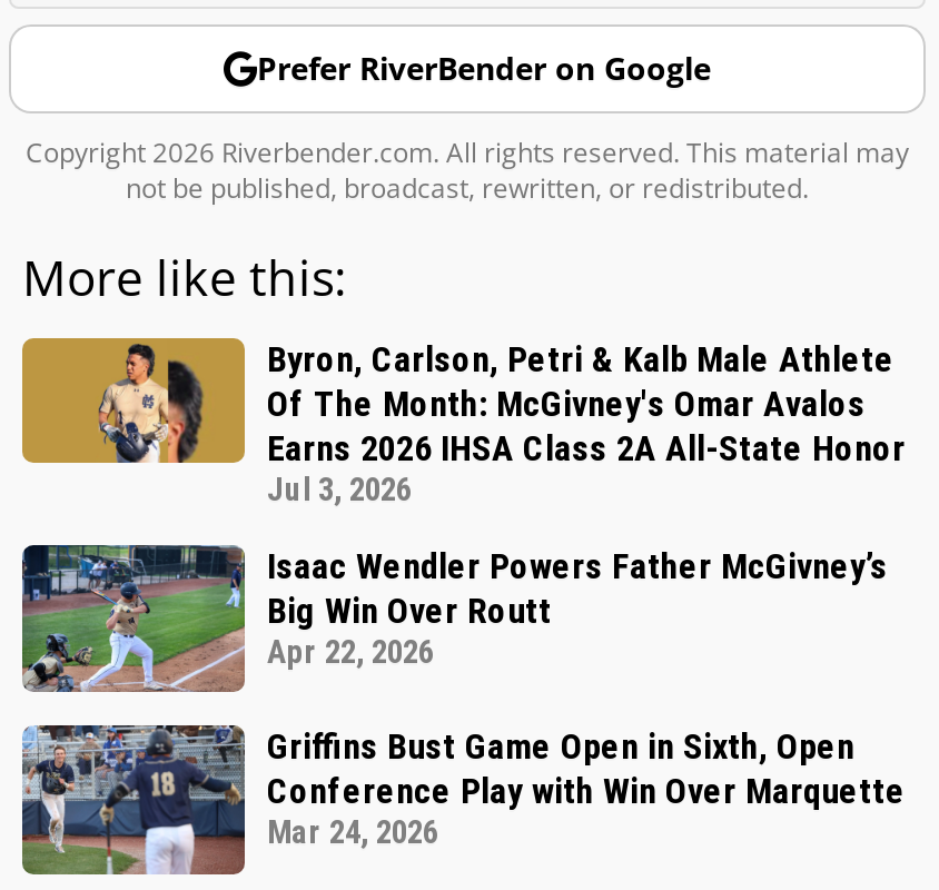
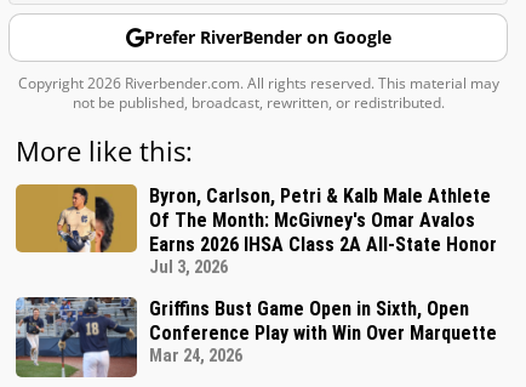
[22,543,888,692] [image] | Isaac Wendler Powers Father McGivney’s | Big Win Over Routt | Apr 22, 2026 -> none

